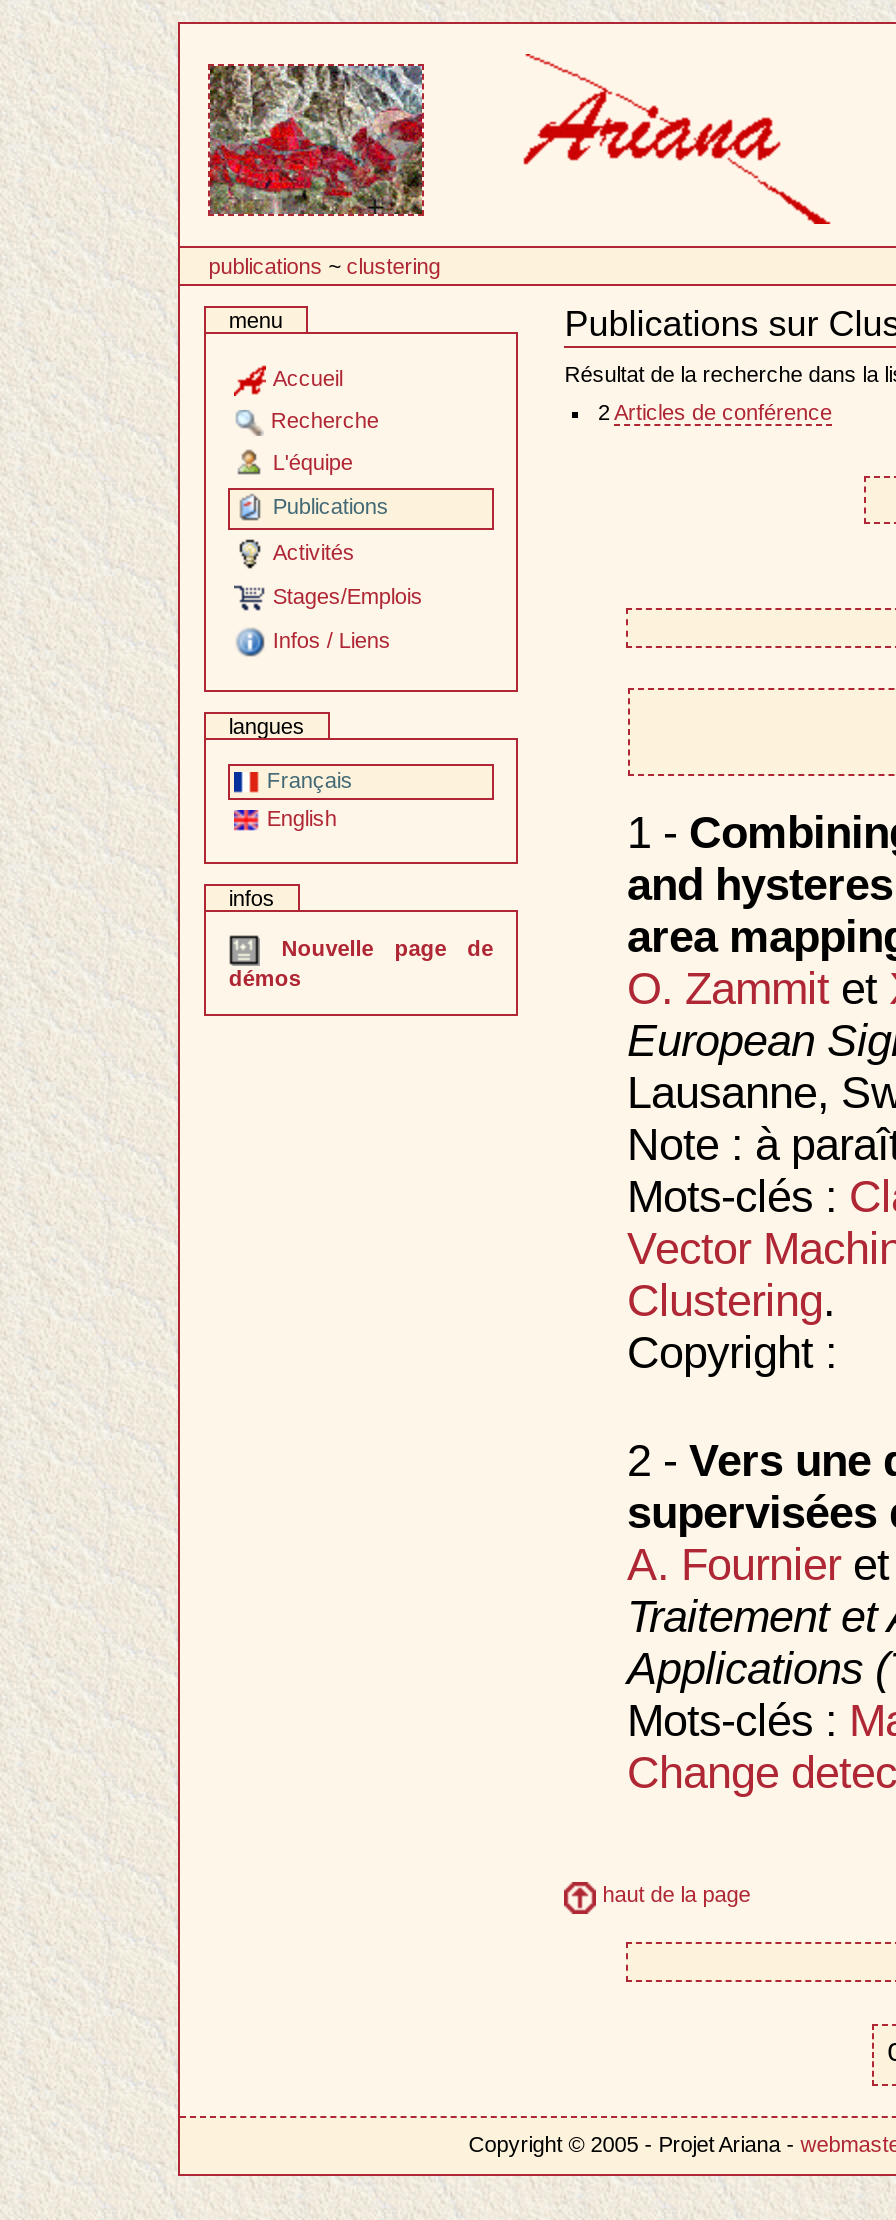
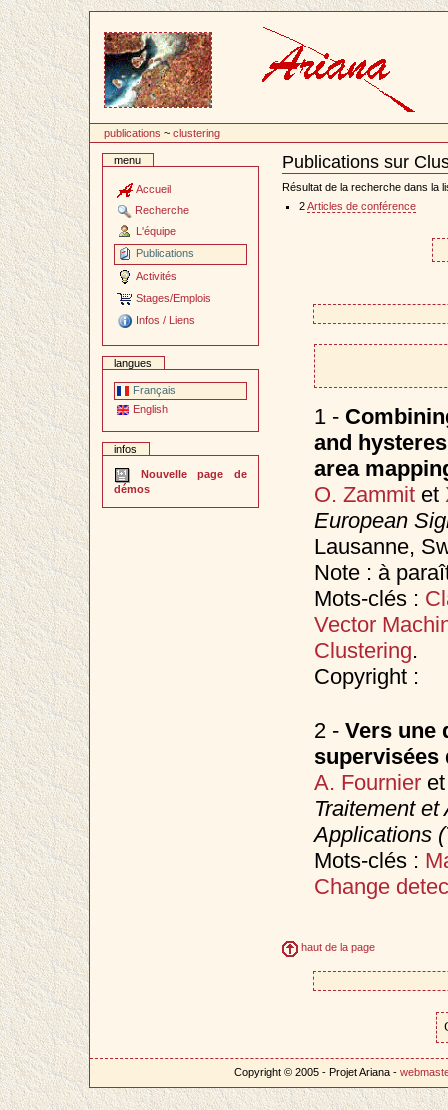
[208,64,424,216] [image] -> [104,32,212,108] [image]

